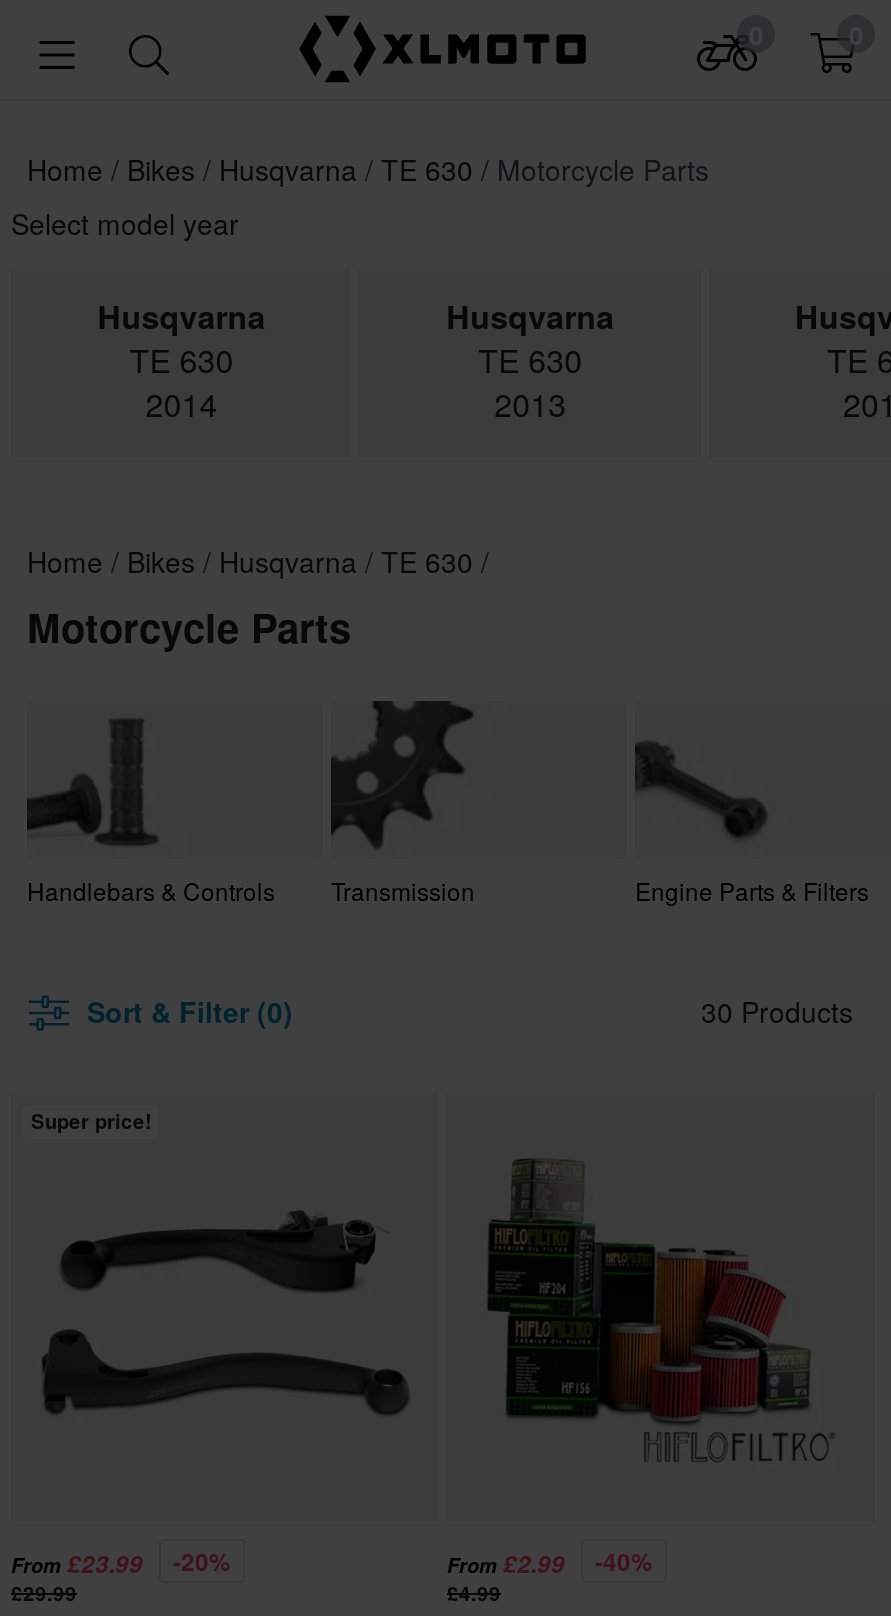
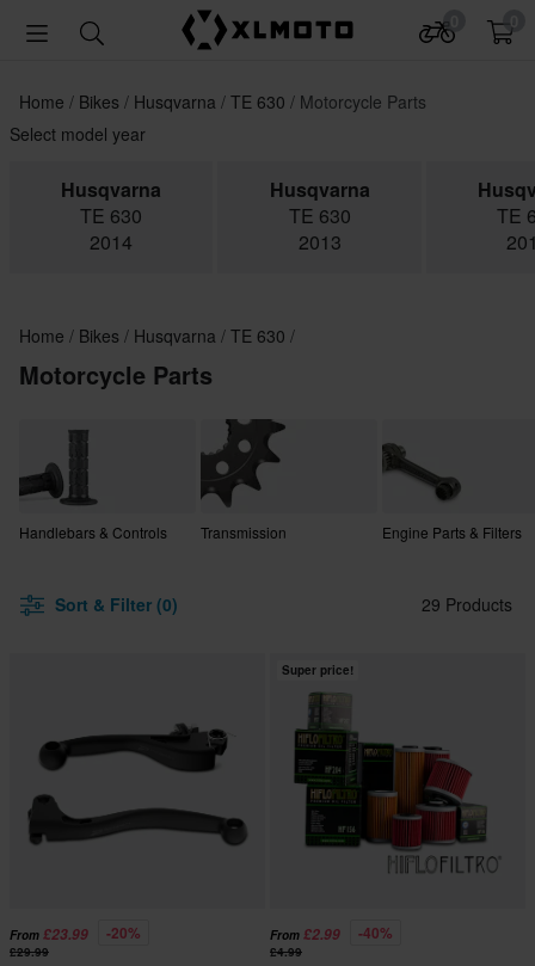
[31,991,853,1135] 30 Products | Super price! -> [422,592,512,616] 29 Products
none -> [282,662,353,678] Super price!

